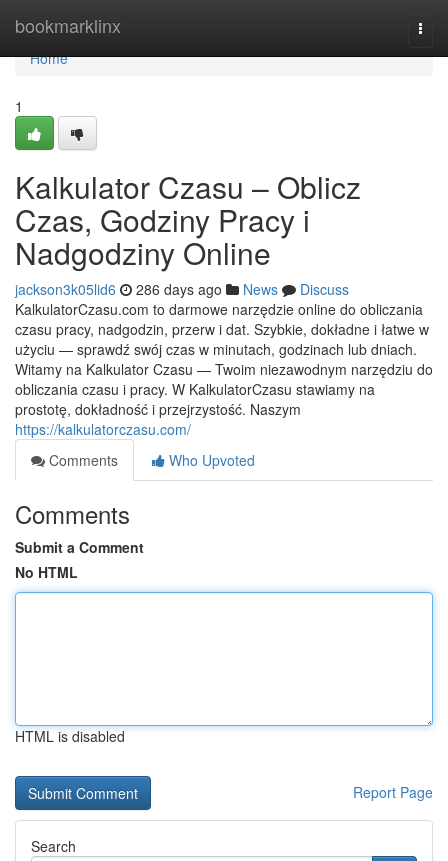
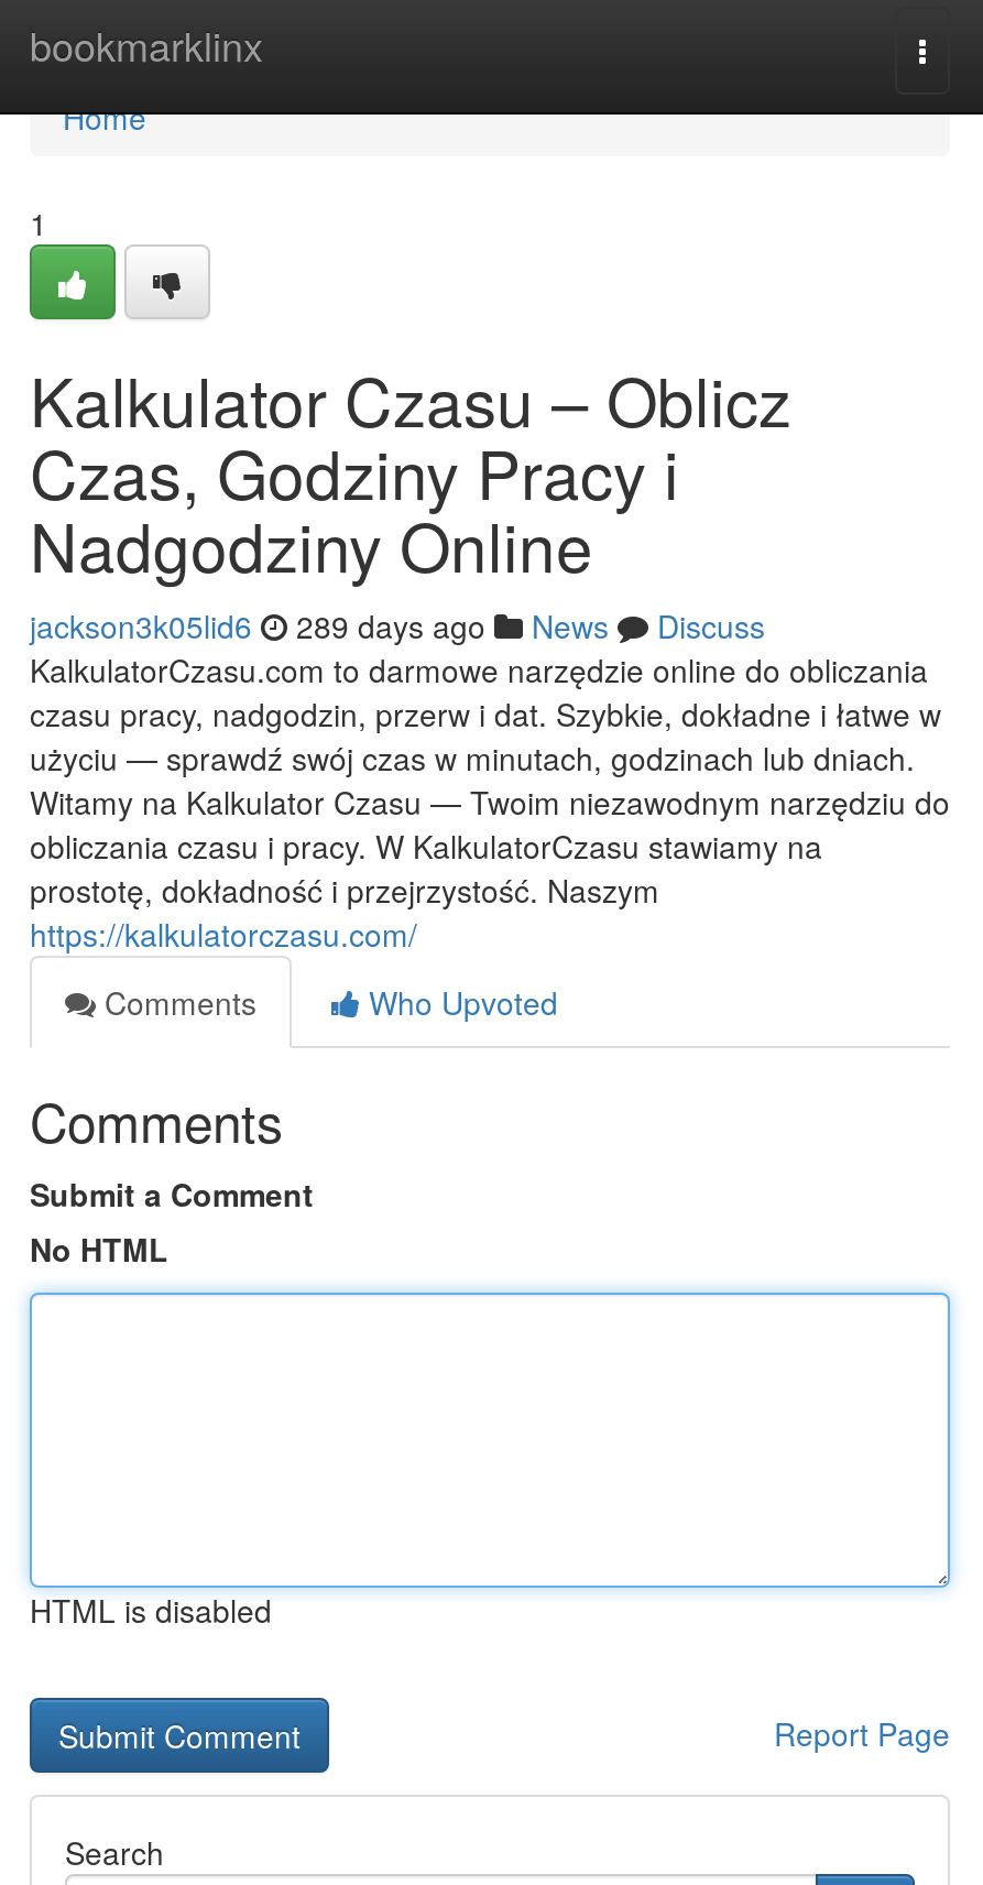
[15,279,349,299] jackson3k05lid6 286 days ago News Discuss -> [30,603,765,647] jackson3k05lid6 289 days ago News Discuss

